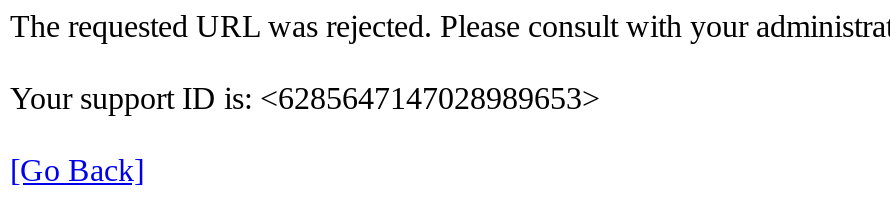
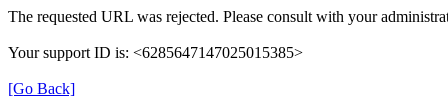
[10,81,600,115] Your support ID is: <6285647147028989653> -> [8,44,303,61] Your support ID is: <6285647147025015385>

